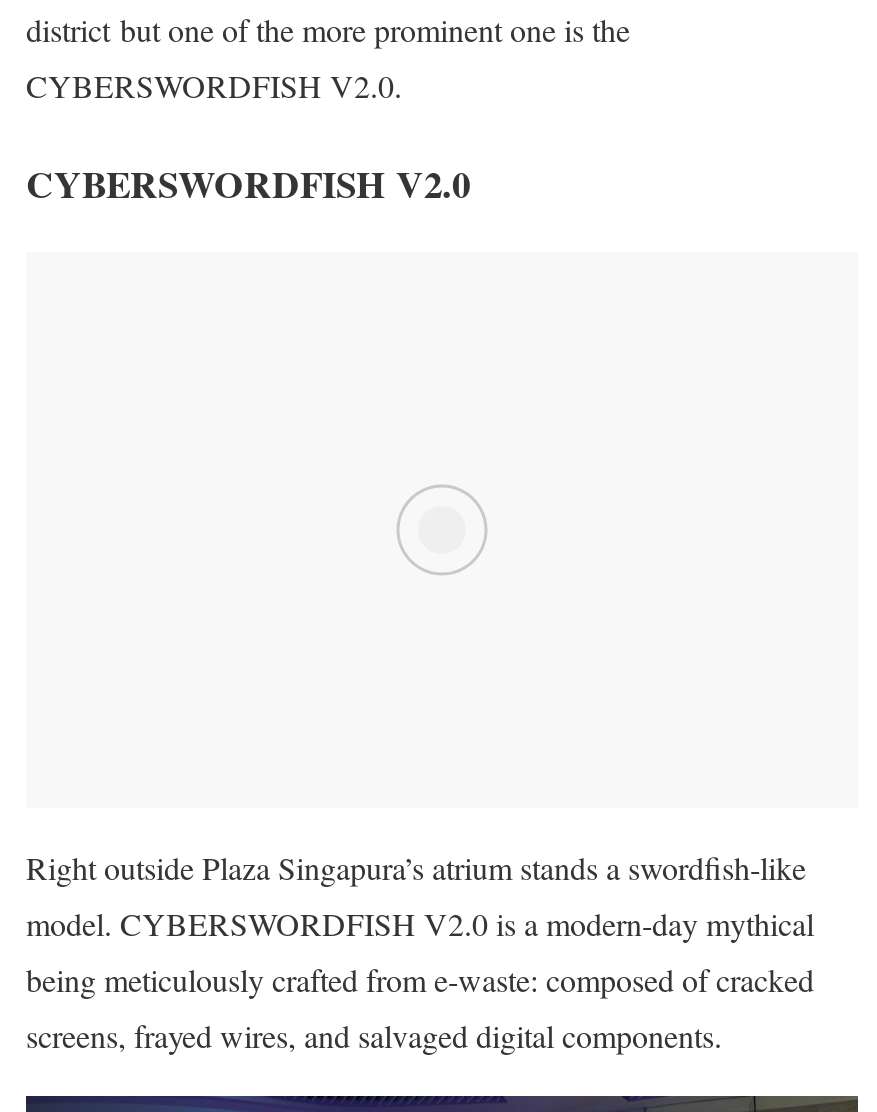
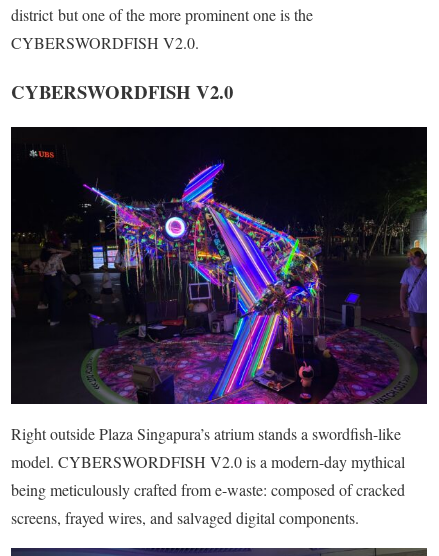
none -> [10,126,428,405] [image]

